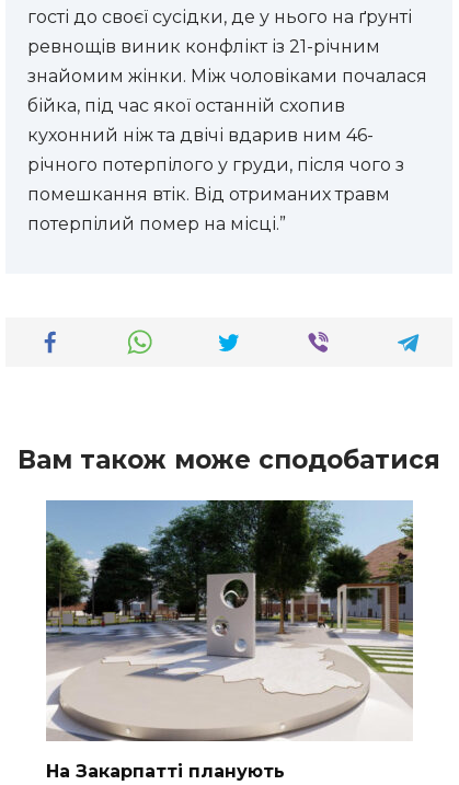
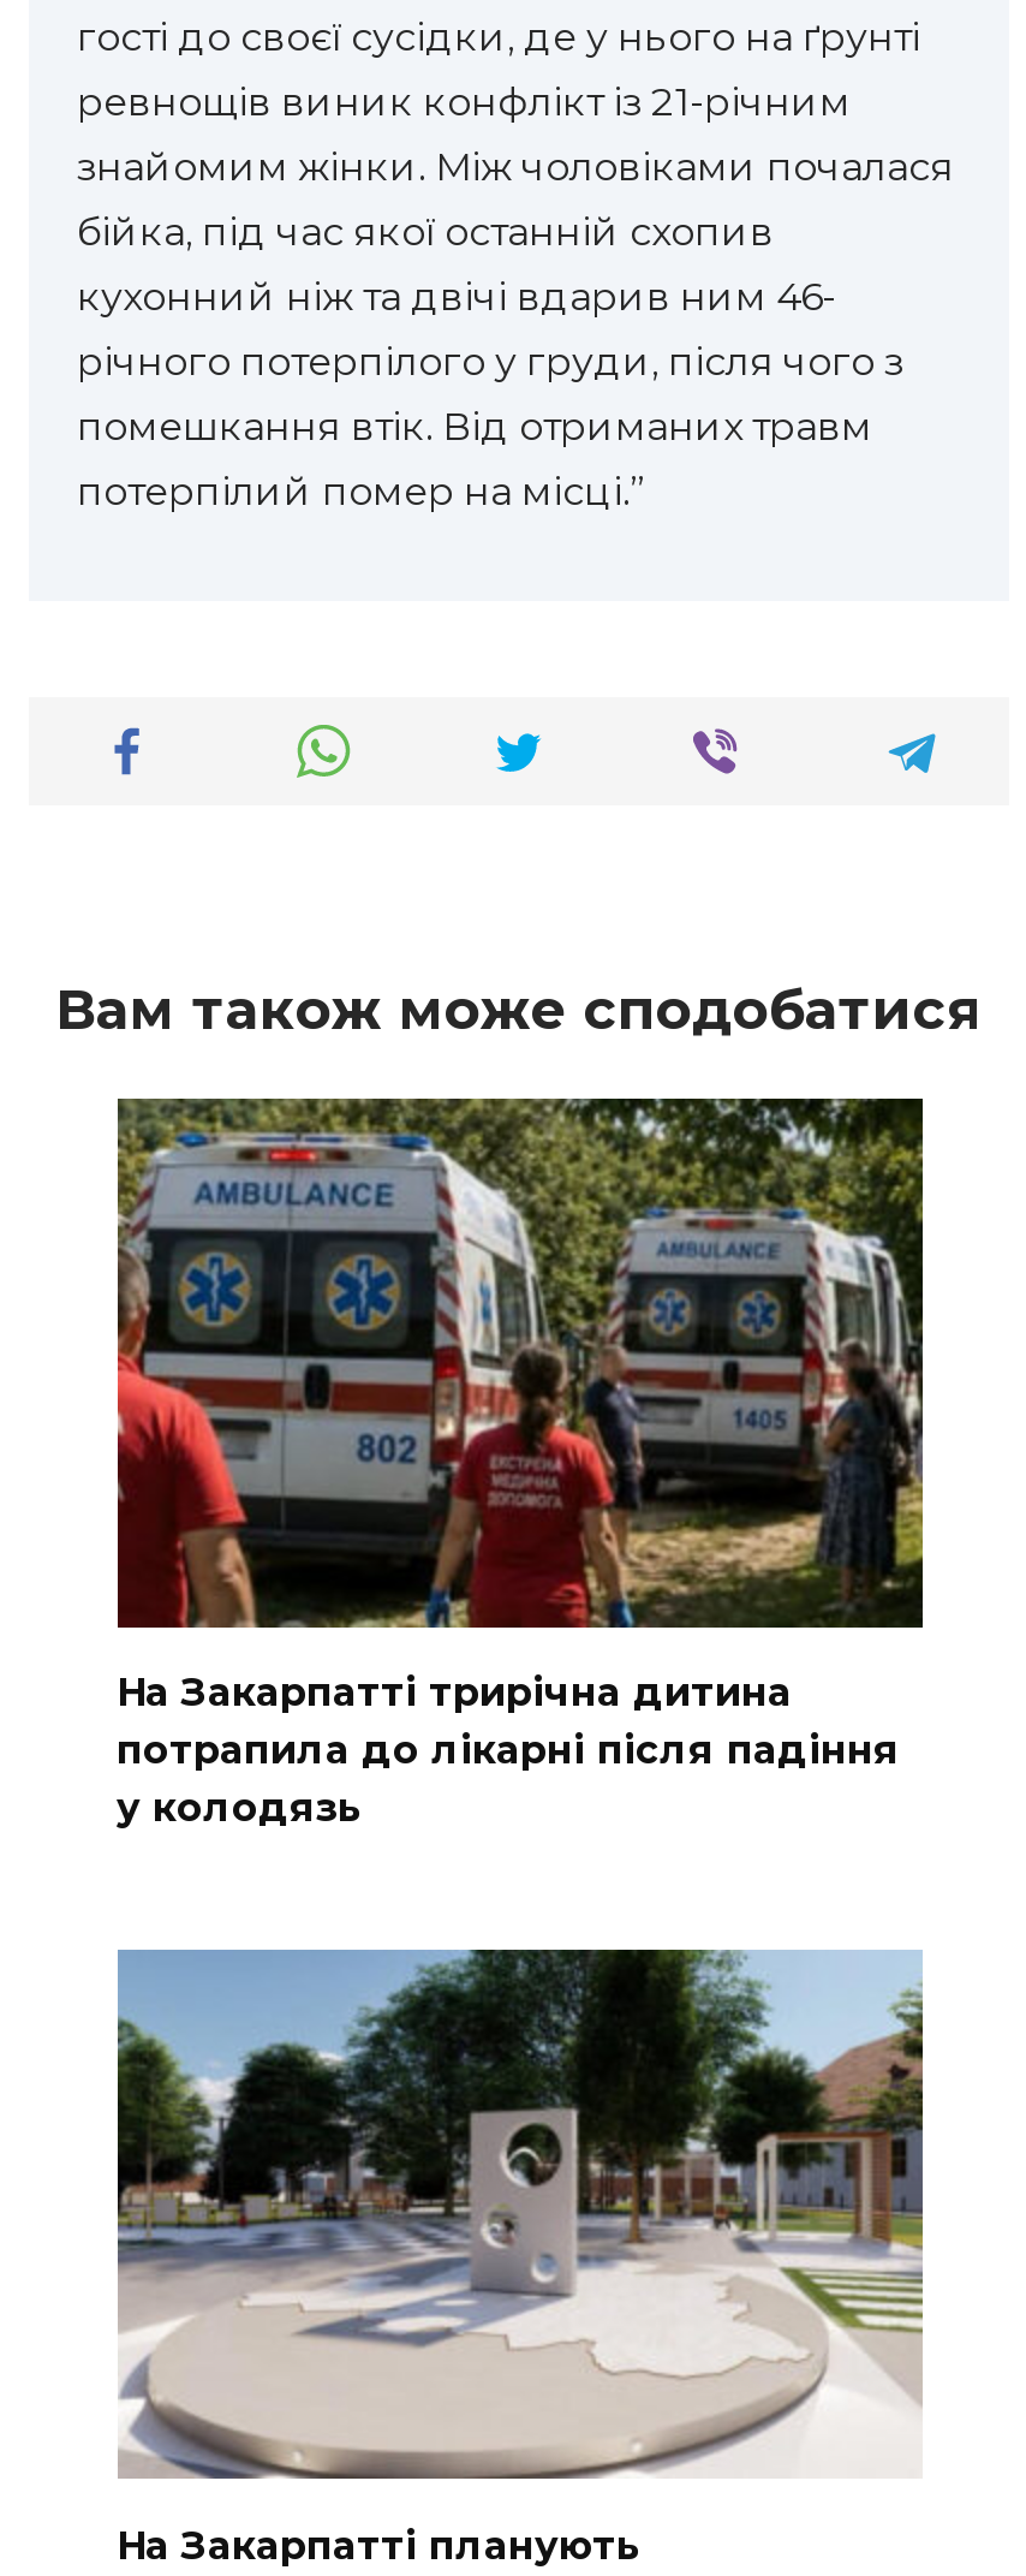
none -> [115,1096,925,1831] [image] | На Закарпатті трирічна дитина | потрапила до лікарні після падіння | у колодязь

